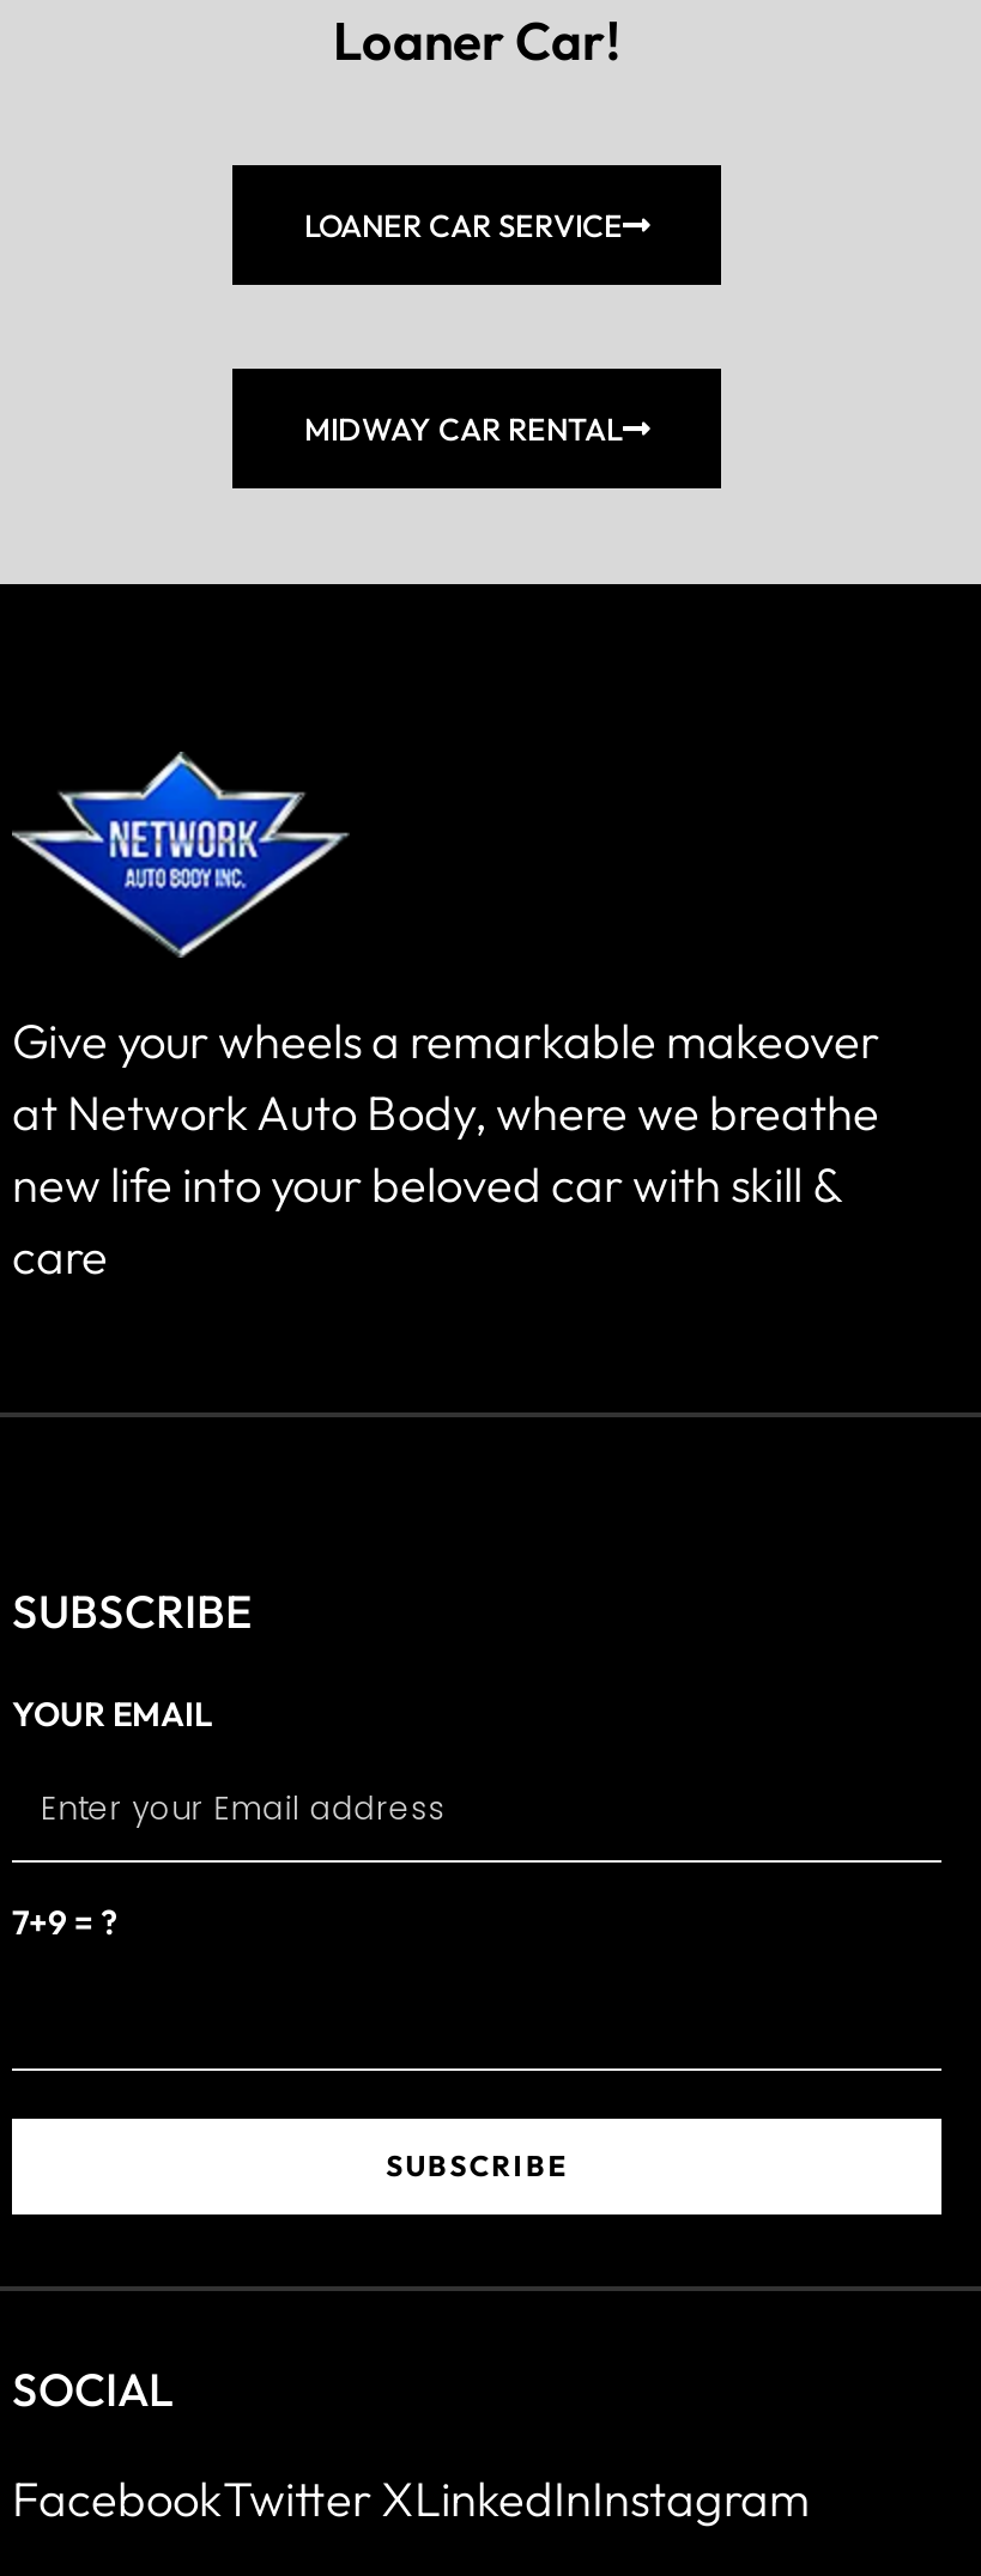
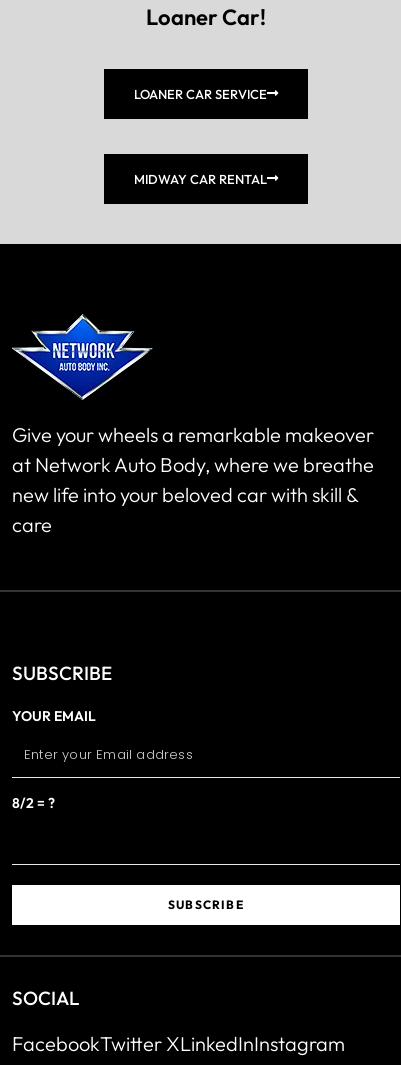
[12,1901,117,1944] 7+9 = ? -> [12,794,55,812] 8/2 = ?

